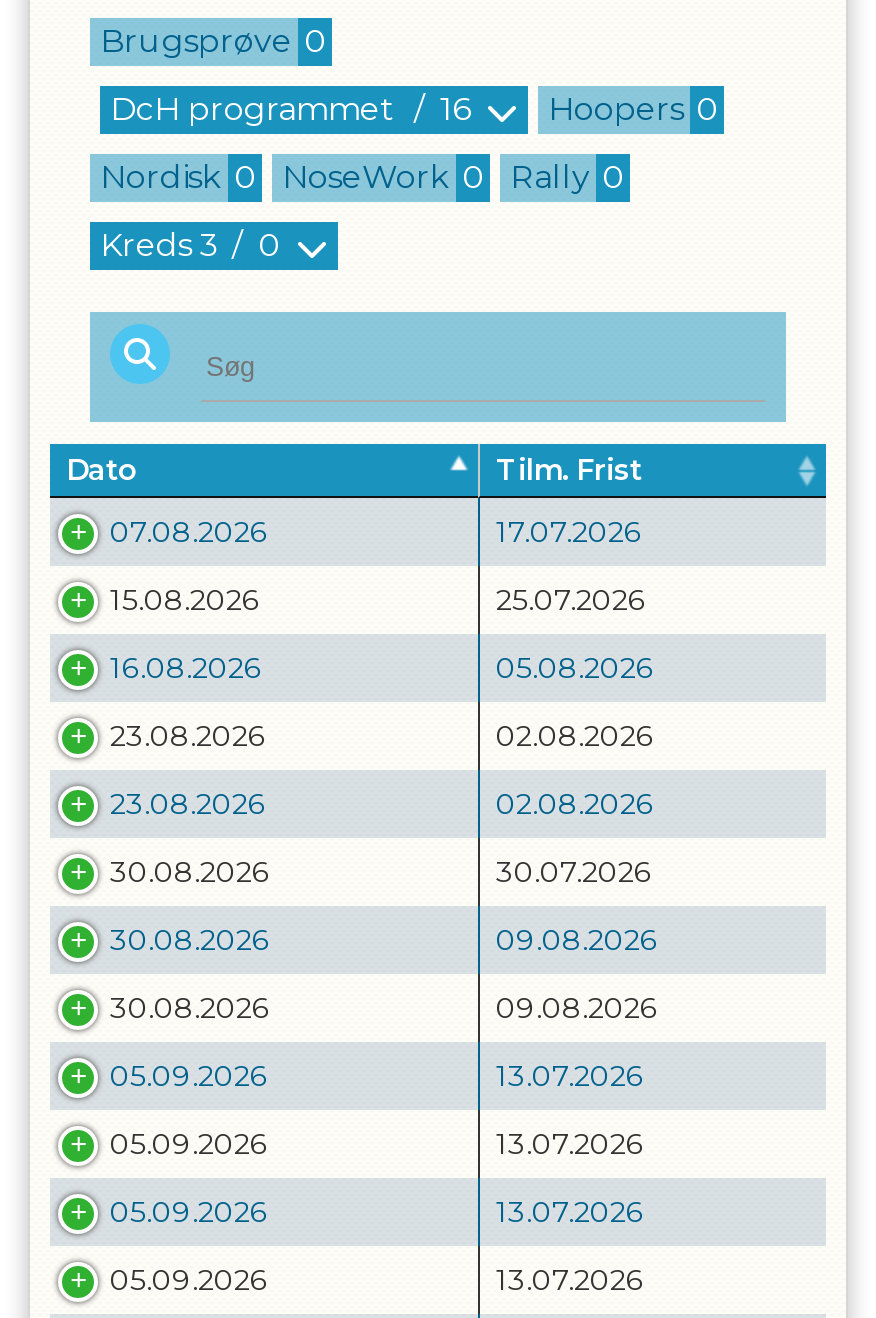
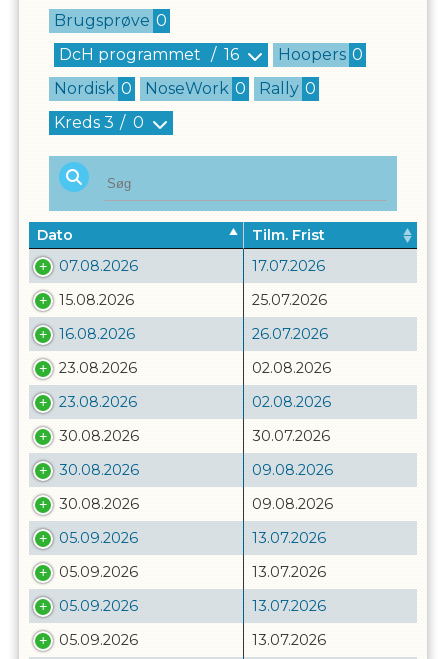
[496,650,654,686] 05.08.2026 -> [252,325,328,343] 26.07.2026

